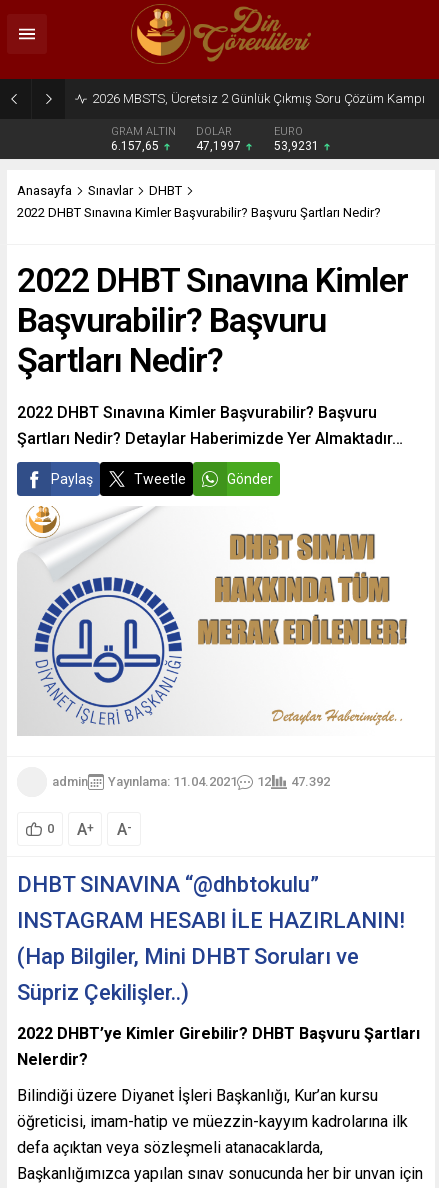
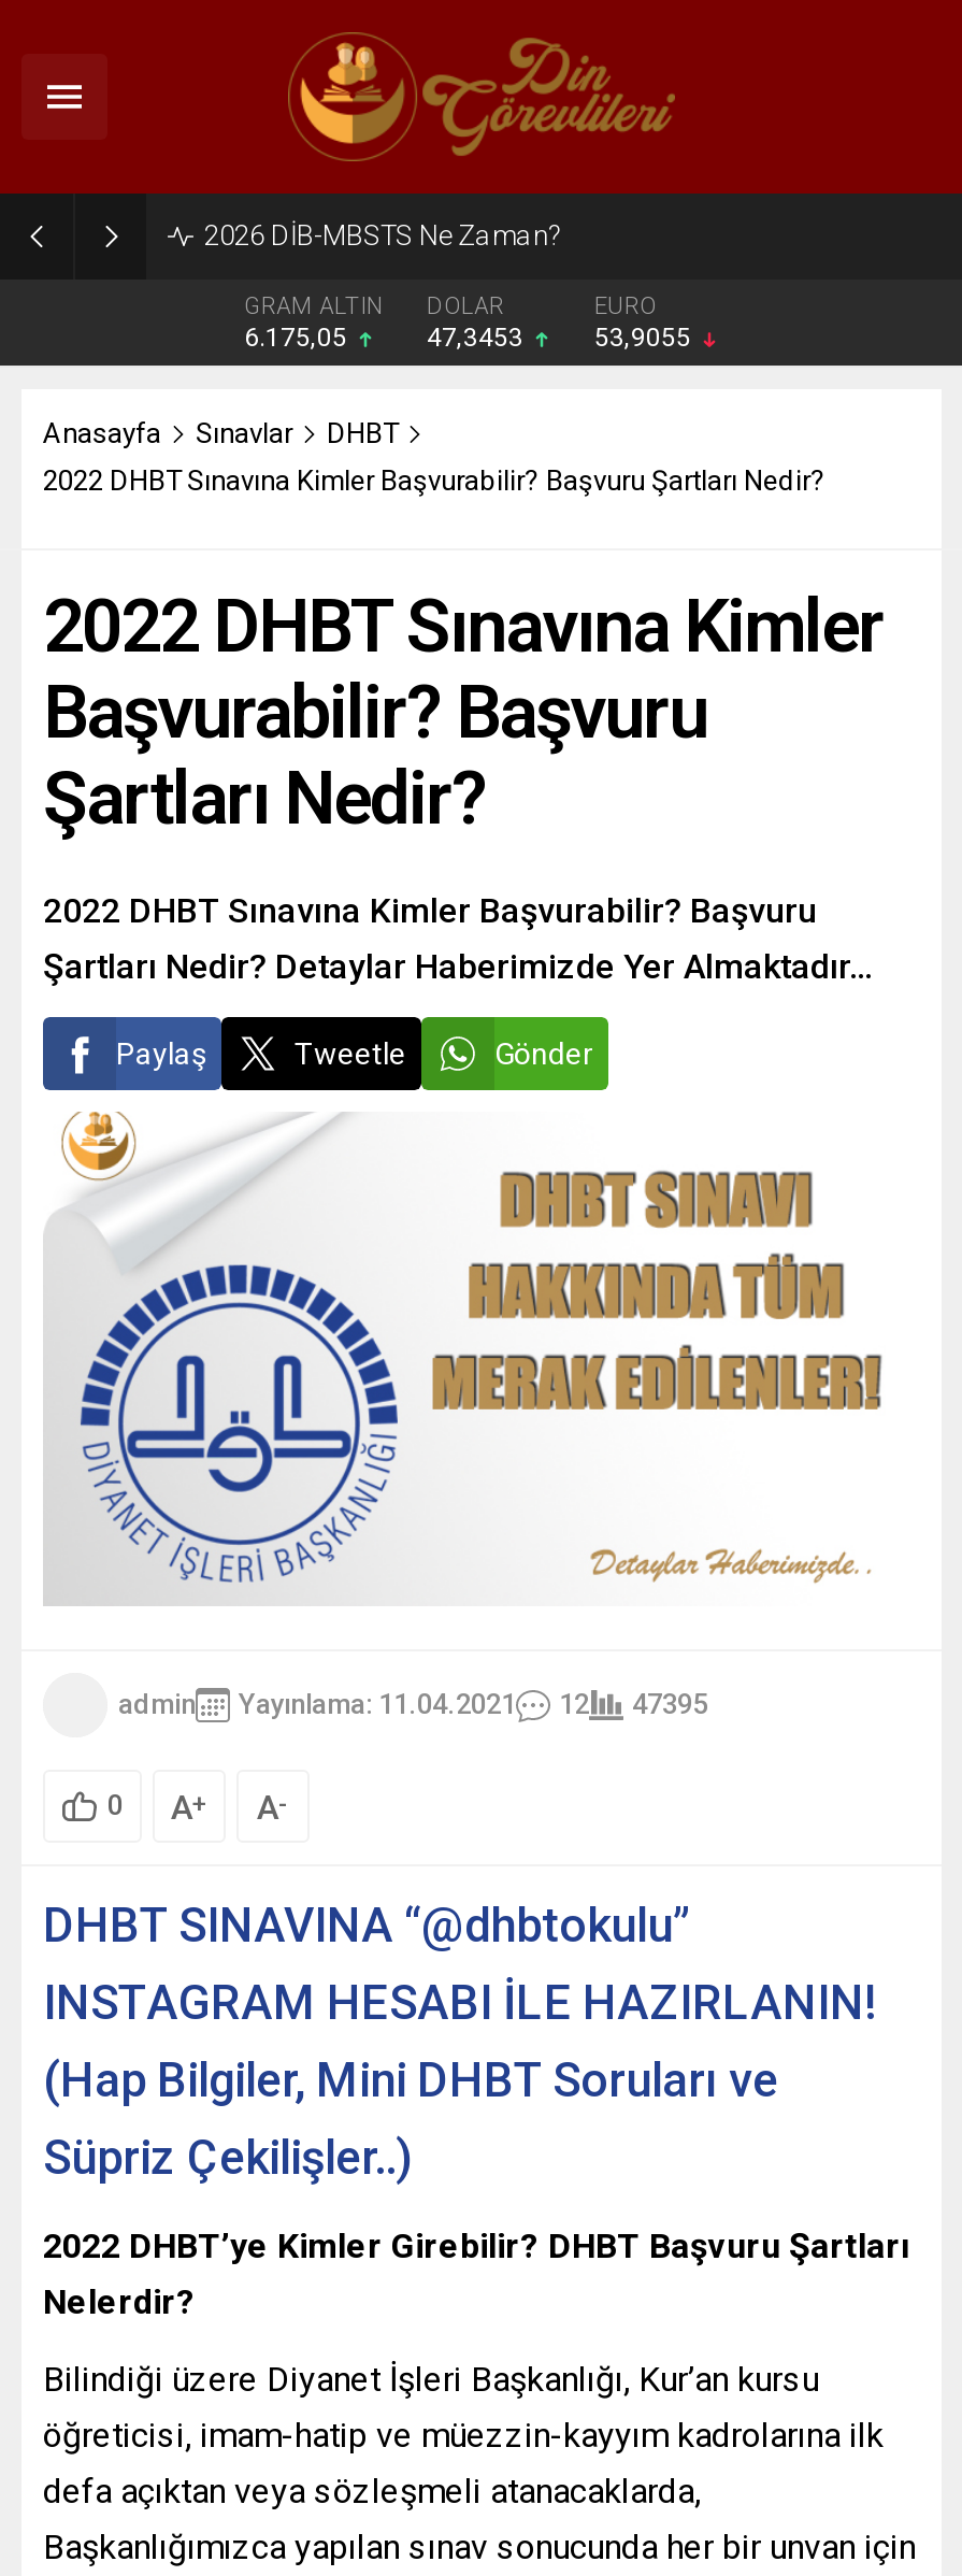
[92,91,425,106] 2026 MBSTS, Ücretsiz 2 Günlük Çıkmış Soru Çözüm Kampı -> [204,219,559,252] 2026 DİB-MBSTS Ne Zaman?
[110,139,161,153] 6.157,65 -> [244,323,354,353] 6.175,05
[195,139,243,153] 47,1997 -> [427,323,530,353] 47,3453
[273,139,321,153] 53,9231 -> [594,323,698,353] 53,9055
[52,774,330,789] admin Yayınlama: 11.04.2021 12 47.392 -> [118,1688,707,1720] admin Yayınlama: 11.04.2021 12 47395

